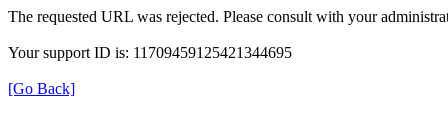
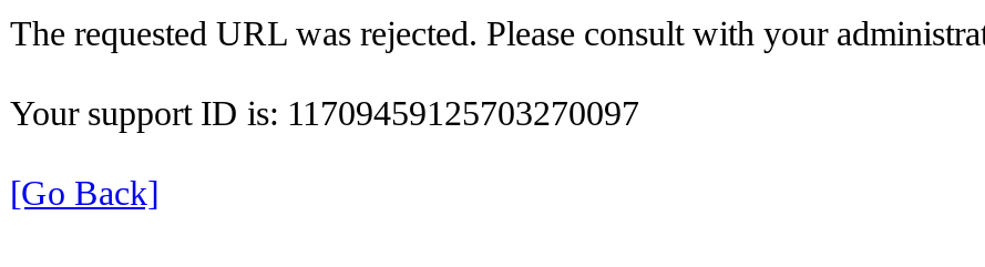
[8,44,292,61] Your support ID is: 11709459125421344695 -> [10,94,639,132] Your support ID is: 11709459125703270097

